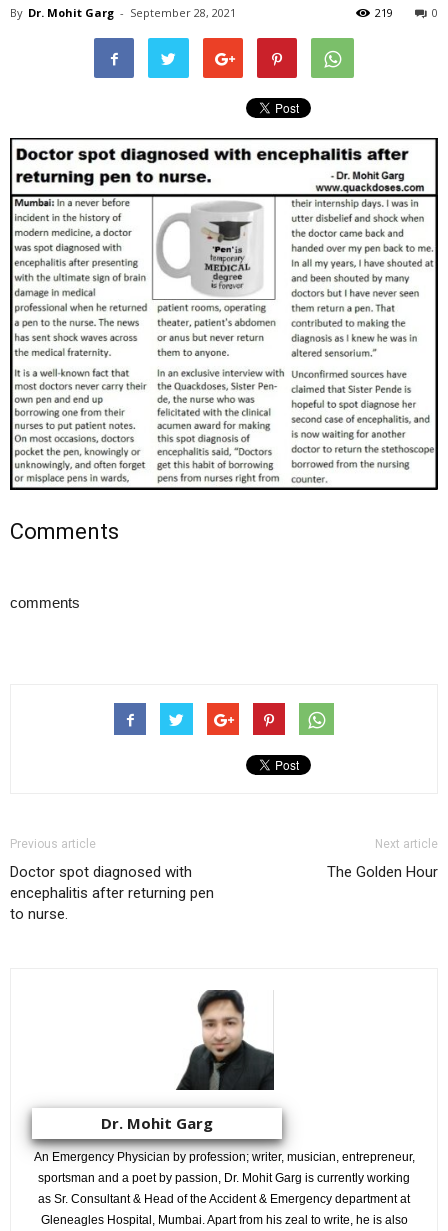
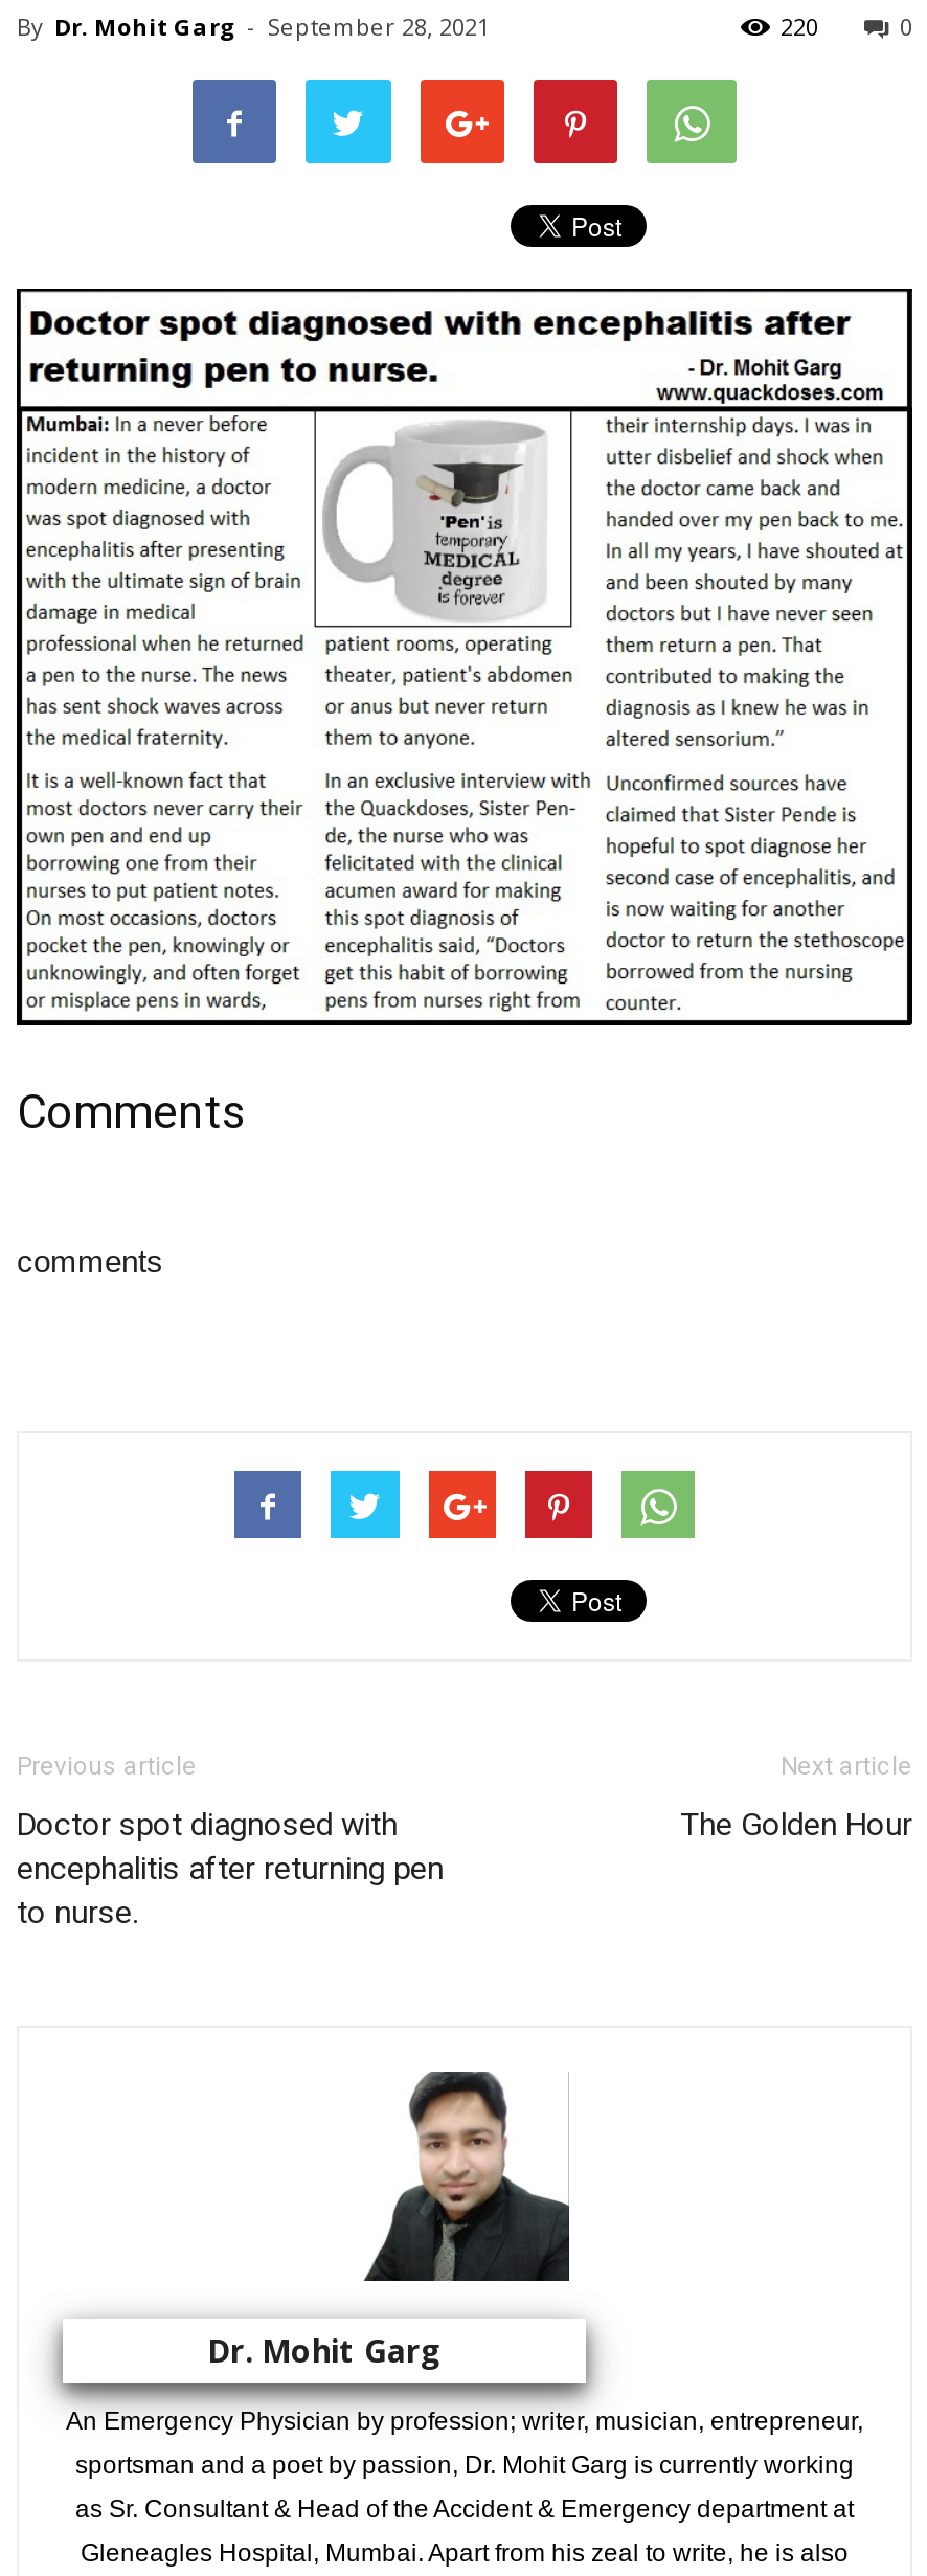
[375,5,393,20] 219 -> [781,10,818,42] 220

